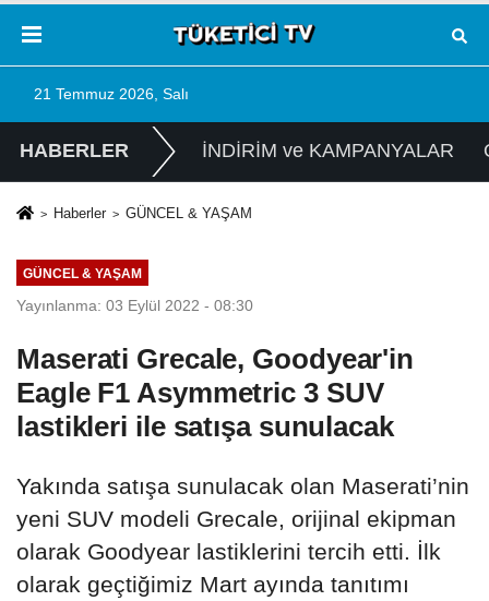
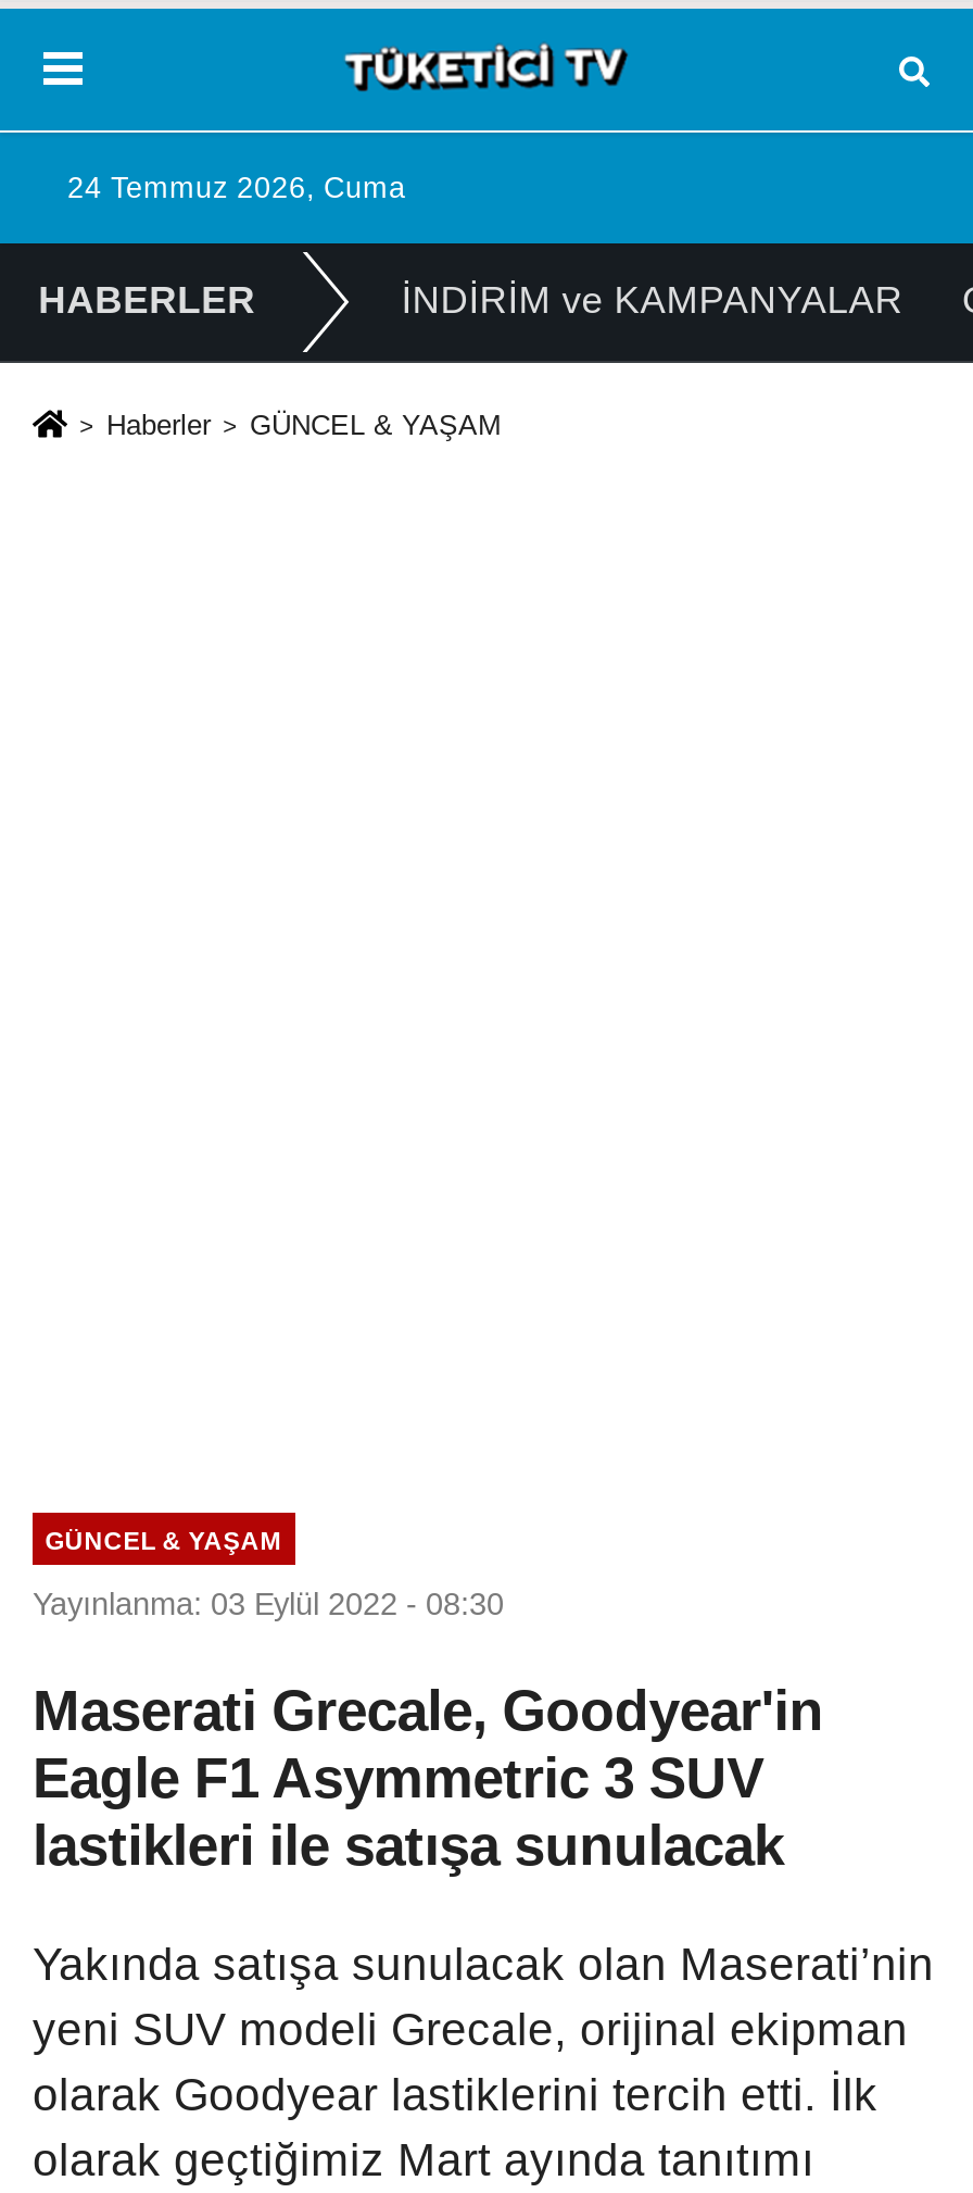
[34,86,189,103] 21 Temmuz 2026, Salı -> [67,172,406,204] 24 Temmuz 2026, Cuma

